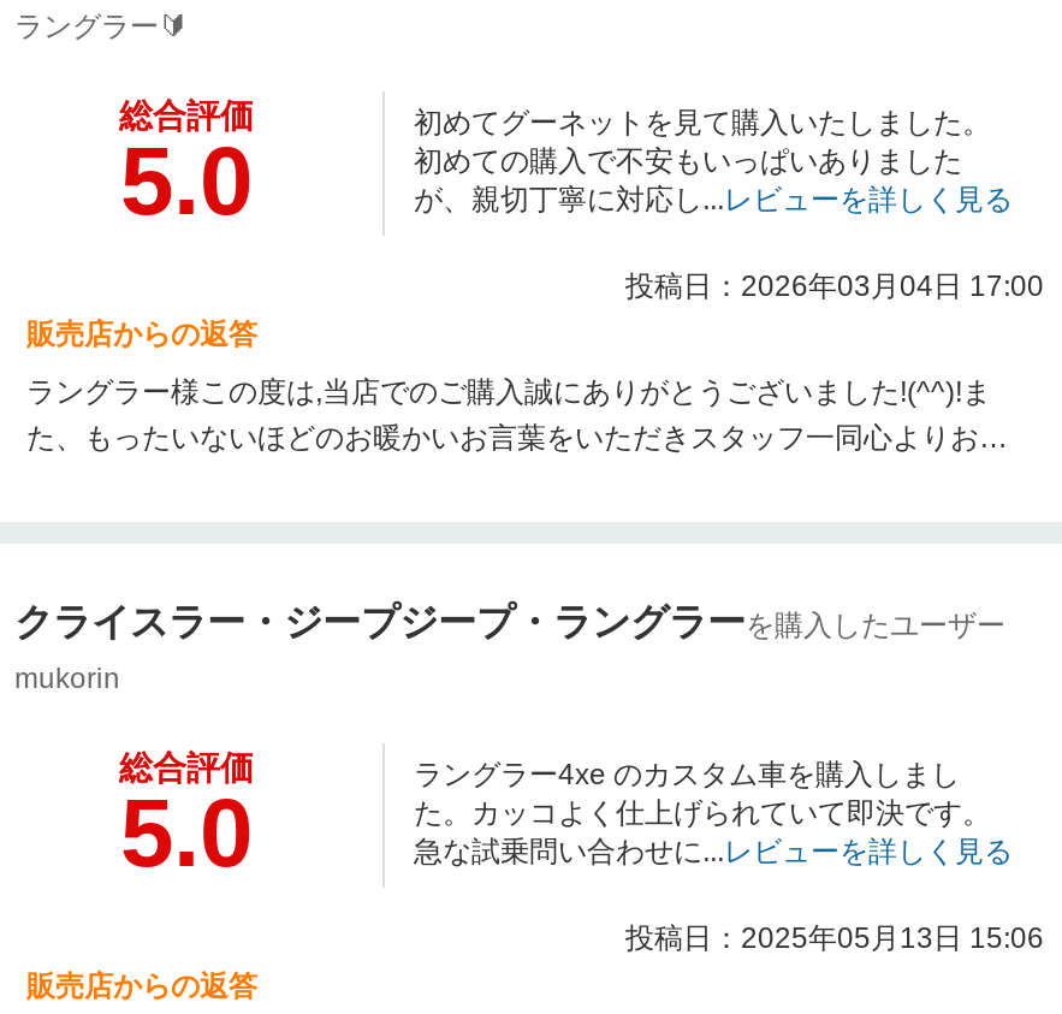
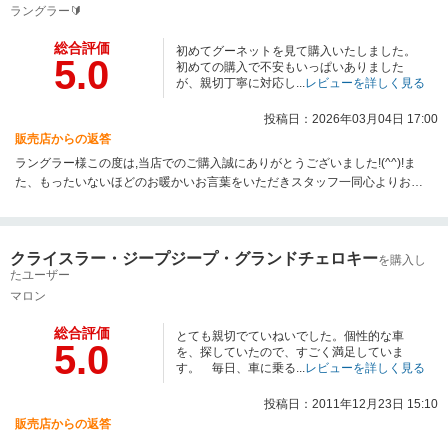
[14,601,1005,642] クライスラー・ジープジープ・ラングラーを購入したユーザー -> [10,250,426,282] クライスラー・ジープジープ・グランドチェロキーを購入し | たユーザー
[14,662,120,695] mukorin -> [10,289,46,303] マロン
[414,758,1013,868] ラングラー4xe のカスタム車を購入しまし | た。カッコよく仕上げられていて即決です。 | 急な試乗問い合わせに...レビューを詳しく見る -> [176,329,425,375] とても親切でていねいでした。個性的な車 | を、探していたので、すごく満足していま | す。 毎日、車に乗る...レビューを詳しく見る
[625,921,1044,955] 投稿日：2025年05月13日 15:06 -> [264,397,438,411] 投稿日：2011年12月23日 15:10

